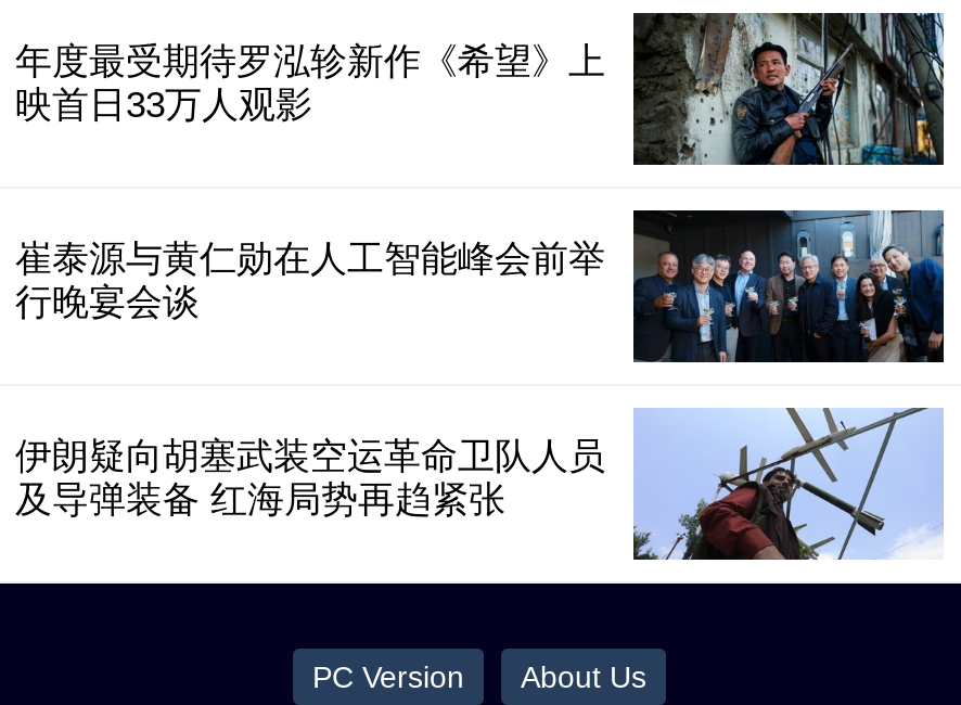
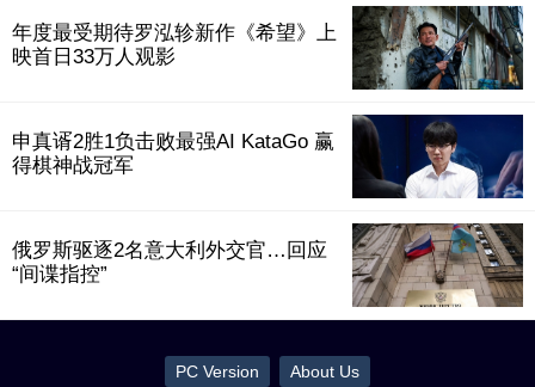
[15,208,946,364] [image] | 崔泰源与黄仁勋在人工智能峰会前举 | 行晚宴会谈 -> [12,113,524,199] [image] | 申真谞2胜1负击败最强AI KataGo 赢 | 得棋神战冠军
[15,408,944,562] [image] | 伊朗疑向胡塞武装空运革命卫队人员 | 及导弹装备 红海局势再趋紧张 -> [12,222,524,308] [image] | 俄罗斯驱逐2名意大利外交官…回应 | “间谍指控”

